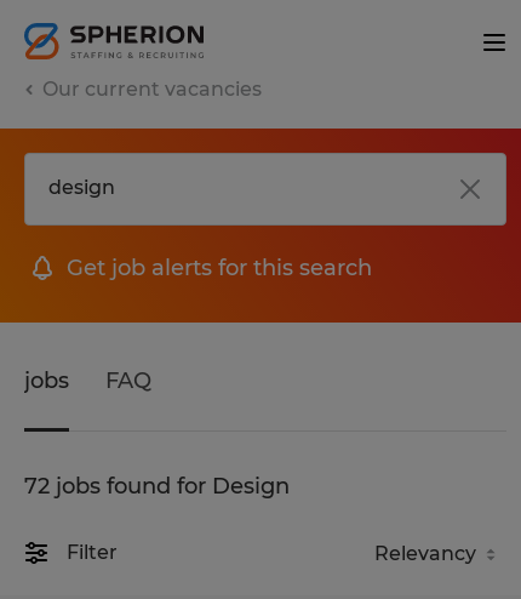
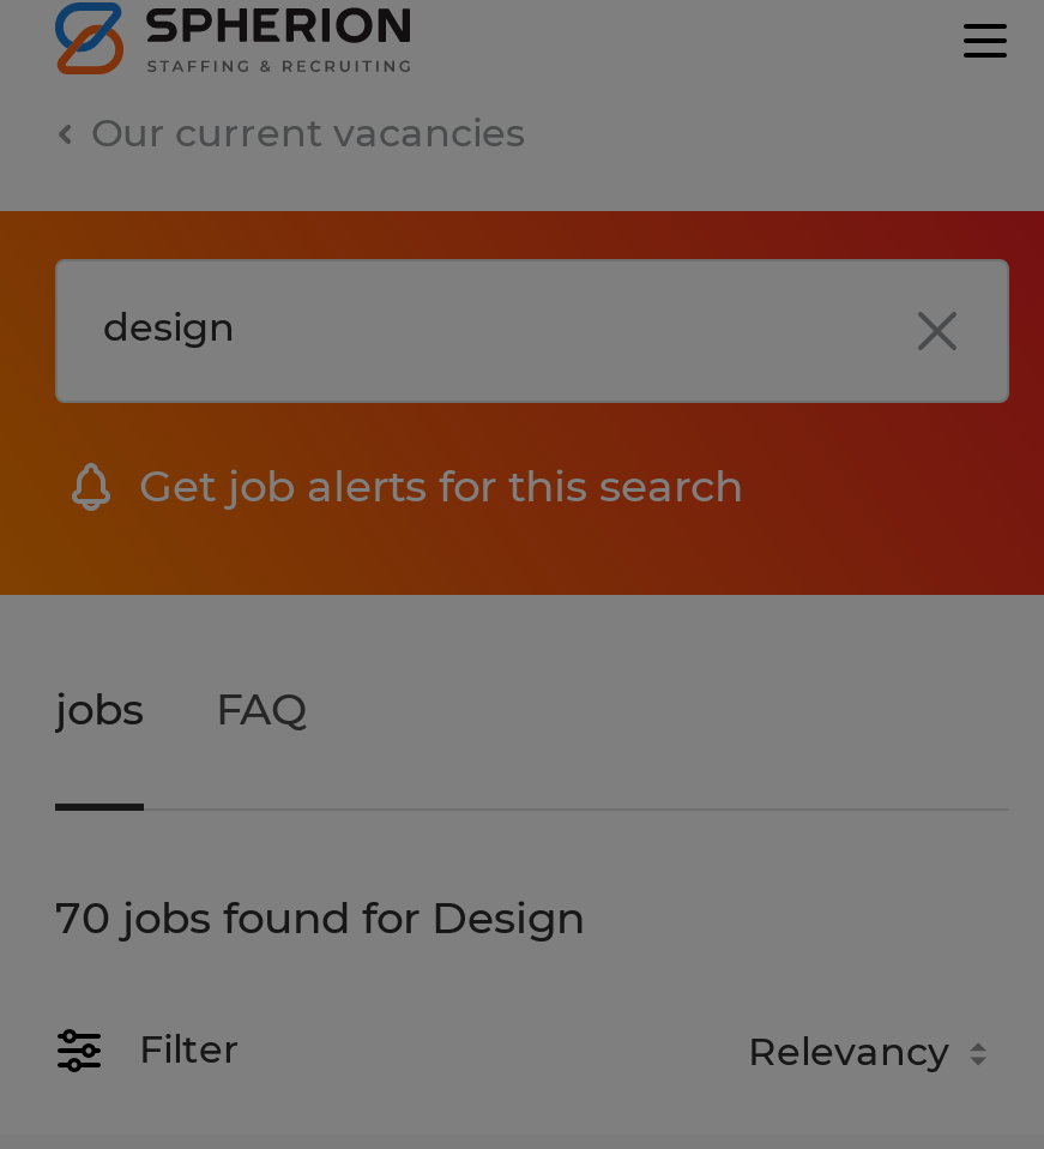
[24,473,290,500] 72 jobs found for Design -> [55,892,585,945] 70 jobs found for Design

